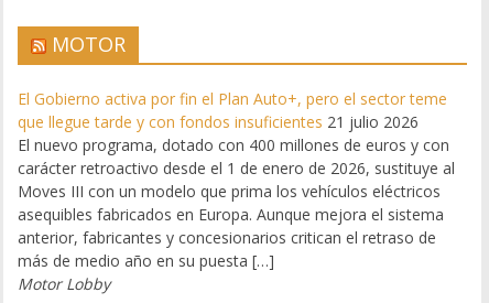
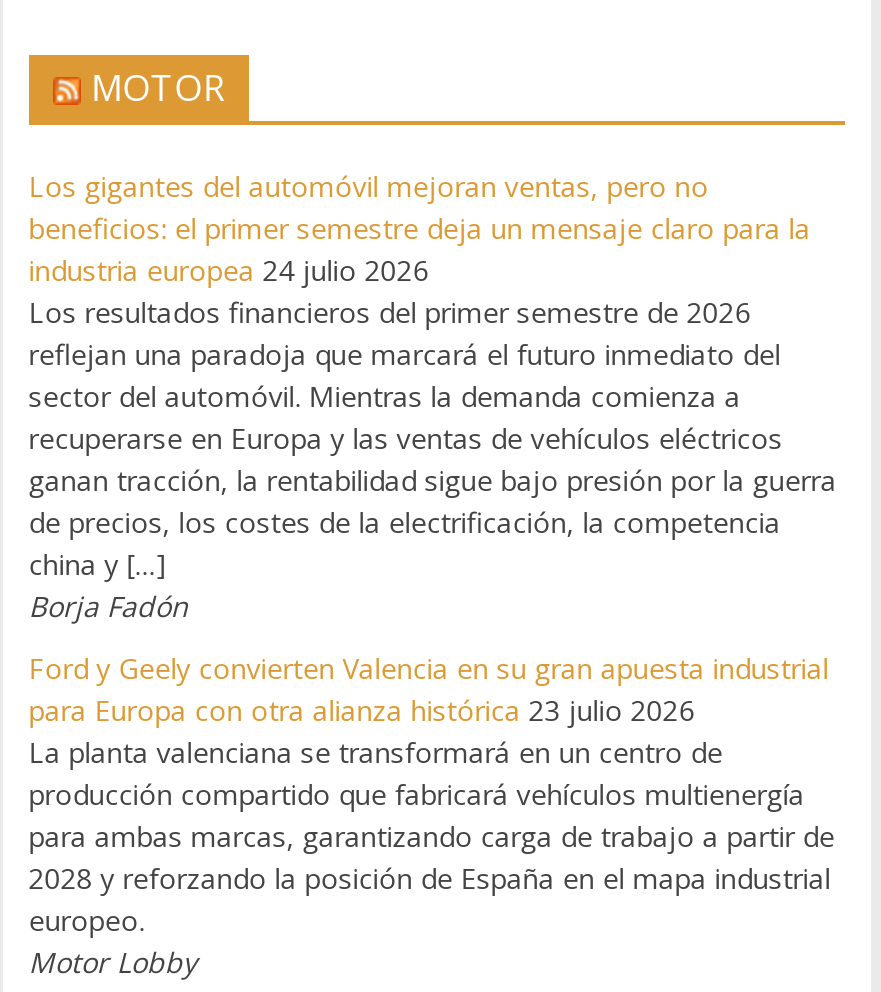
[17,88,455,271] El Gobierno activa por fin el Plan Auto+, pero el sector teme | que llegue tarde y con fondos insuficientes 21 julio 2026 | El nuevo programa, dotado con 400 millones de euros y con | carácter retroactivo desde el 1 de enero de 2026, sustituye al | Moves III con un modelo que prima los vehículos eléctricos | asequibles fabricados en Europa. Aunque mejora el sistema | anterior, fabricantes y concesionarios critican el retraso de | más de medio año en su puesta […] -> [29,167,837,939] Los gigantes del automóvil mejoran ventas, pero no | beneficios: el primer semestre deja un mensaje claro para la | industria europea 24 julio 2026 | Los resultados financieros del primer semestre de 2026 | reflejan una paradoja que marcará el futuro inmediato del | sector del automóvil. Mientras la demanda comienza a | recuperarse en Europa y las ventas de vehículos eléctricos | ganan tracción, la rentabilidad sigue bajo presión por la guerra | de precios, los costes de la electrificación, la competencia | china y […] | Borja Fadón | Ford y Geely convierten Valencia en su gran apuesta industrial | para Europa con otra alianza histórica 23 julio 2026 | La planta valenciana se transformará en un centro de | producción compartido que fabricará vehículos multienergía | para ambas marcas, garantizando carga de trabajo a partir de | 2028 y reforzando la posición de España en el mapa industrial | europeo.

